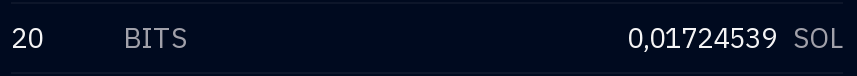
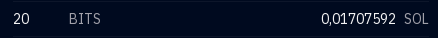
[627,20,843,56] 0,01724539 SOL -> [321,10,429,28] 0,01707592 SOL

